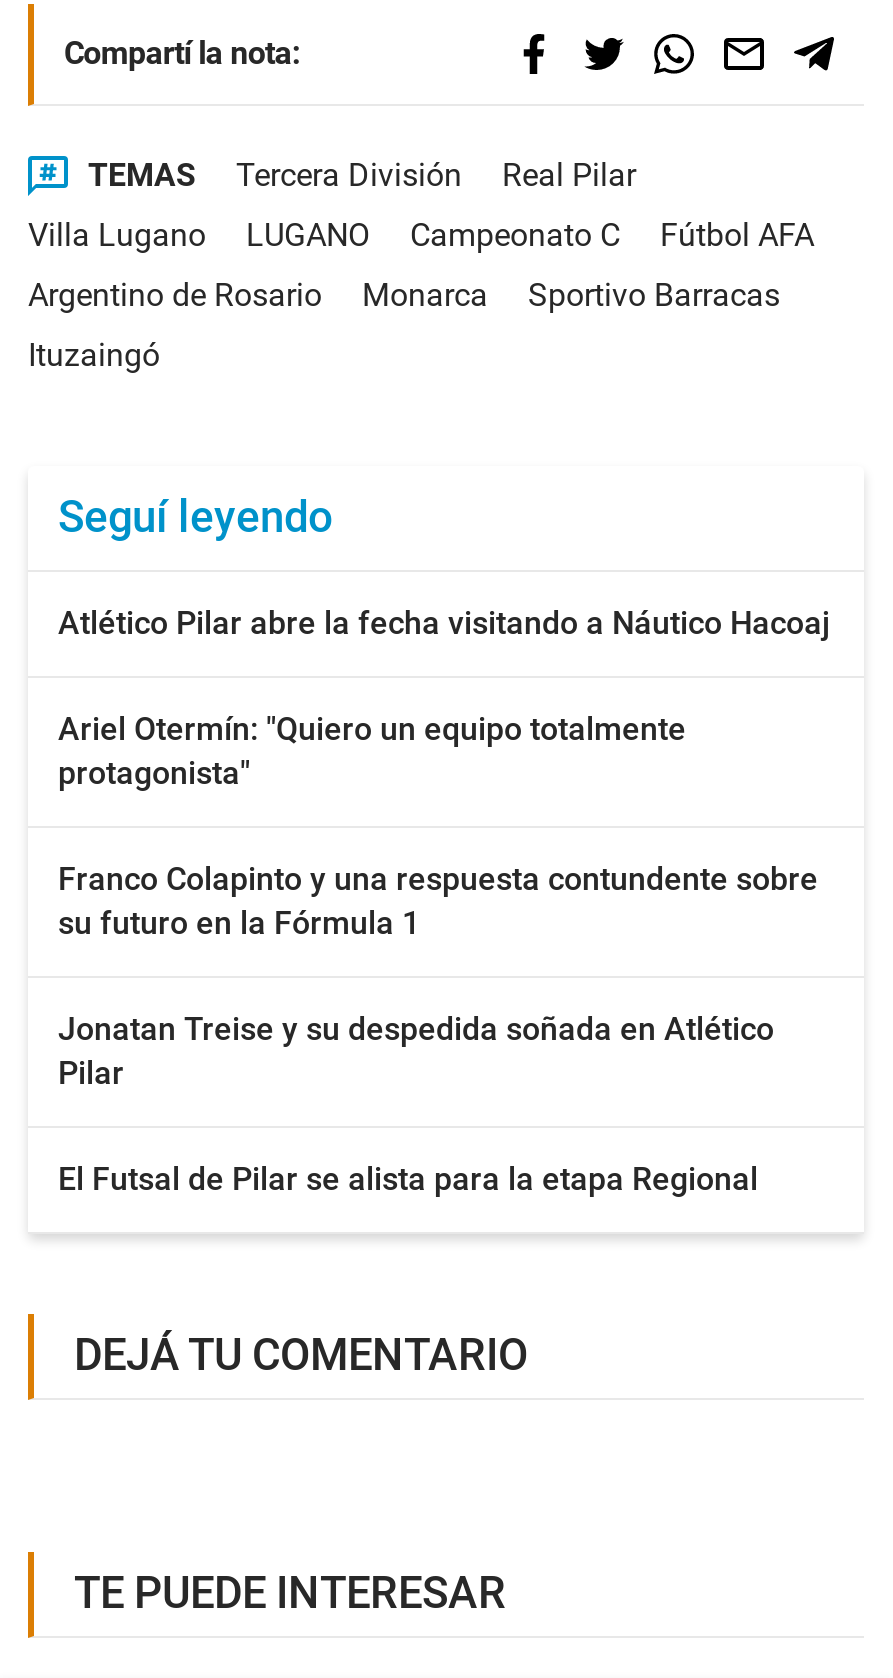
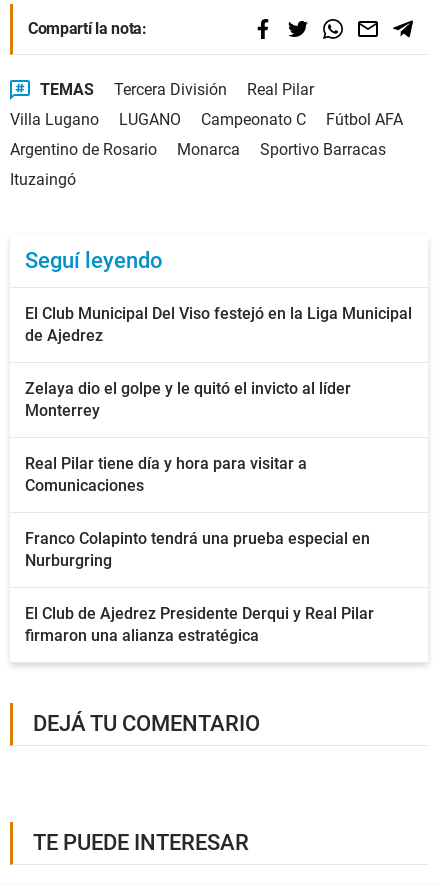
[58,604,830,642] Atlético Pilar abre la fecha visitando a Náutico Hacoaj -> [25,304,412,345] El Club Municipal Del Viso festejó en la Liga Municipal | de Ajedrez
[58,710,686,792] Ariel Otermín: "Quiero un equipo totalmente | protagonista" -> [25,379,351,420] Zelaya dio el golpe y le quitó el invicto al líder | Monterrey
[58,860,818,942] Franco Colapinto y una respuesta contundente sobre | su futuro en la Fórmula 1 -> [25,454,307,495] Real Pilar tiene día y hora para visitar a | Comunicaciones
[58,1010,774,1092] Jonatan Treise y su despedida soñada en Atlético | Pilar -> [25,529,370,570] Franco Colapinto tendrá una prueba especial en | Nurburgring
[58,1160,758,1198] El Futsal de Pilar se alista para la etapa Regional -> [25,604,374,645] El Club de Ajedrez Presidente Derqui y Real Pilar | firmaron una alianza estratégica

